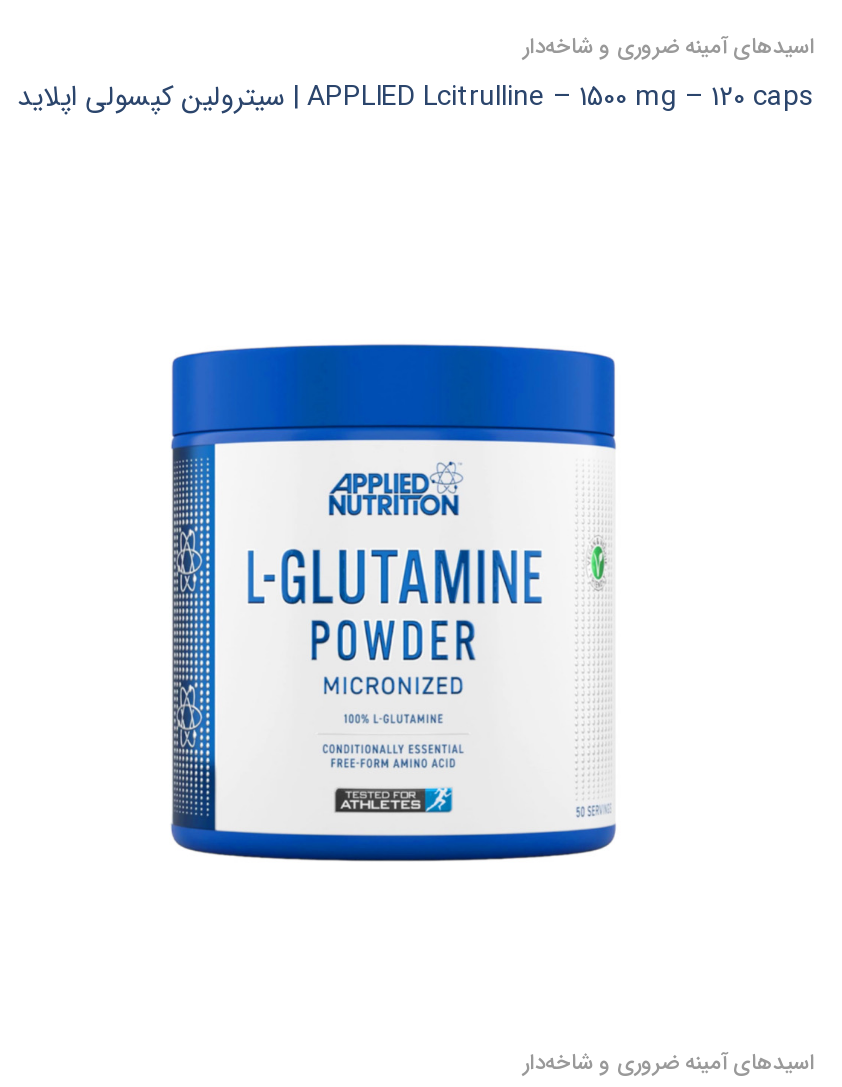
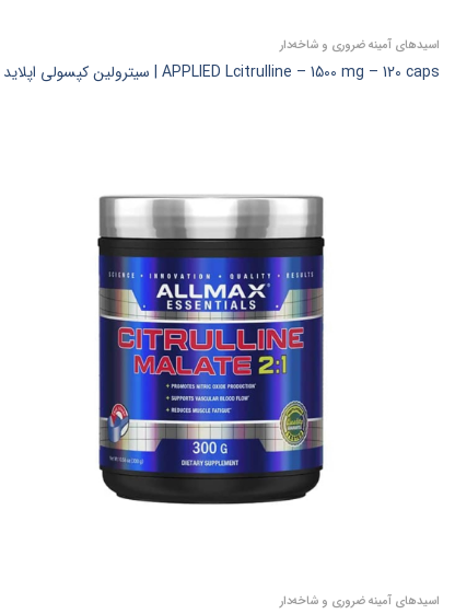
[169,323,617,887] [image] -> [87,195,330,506] [image]

